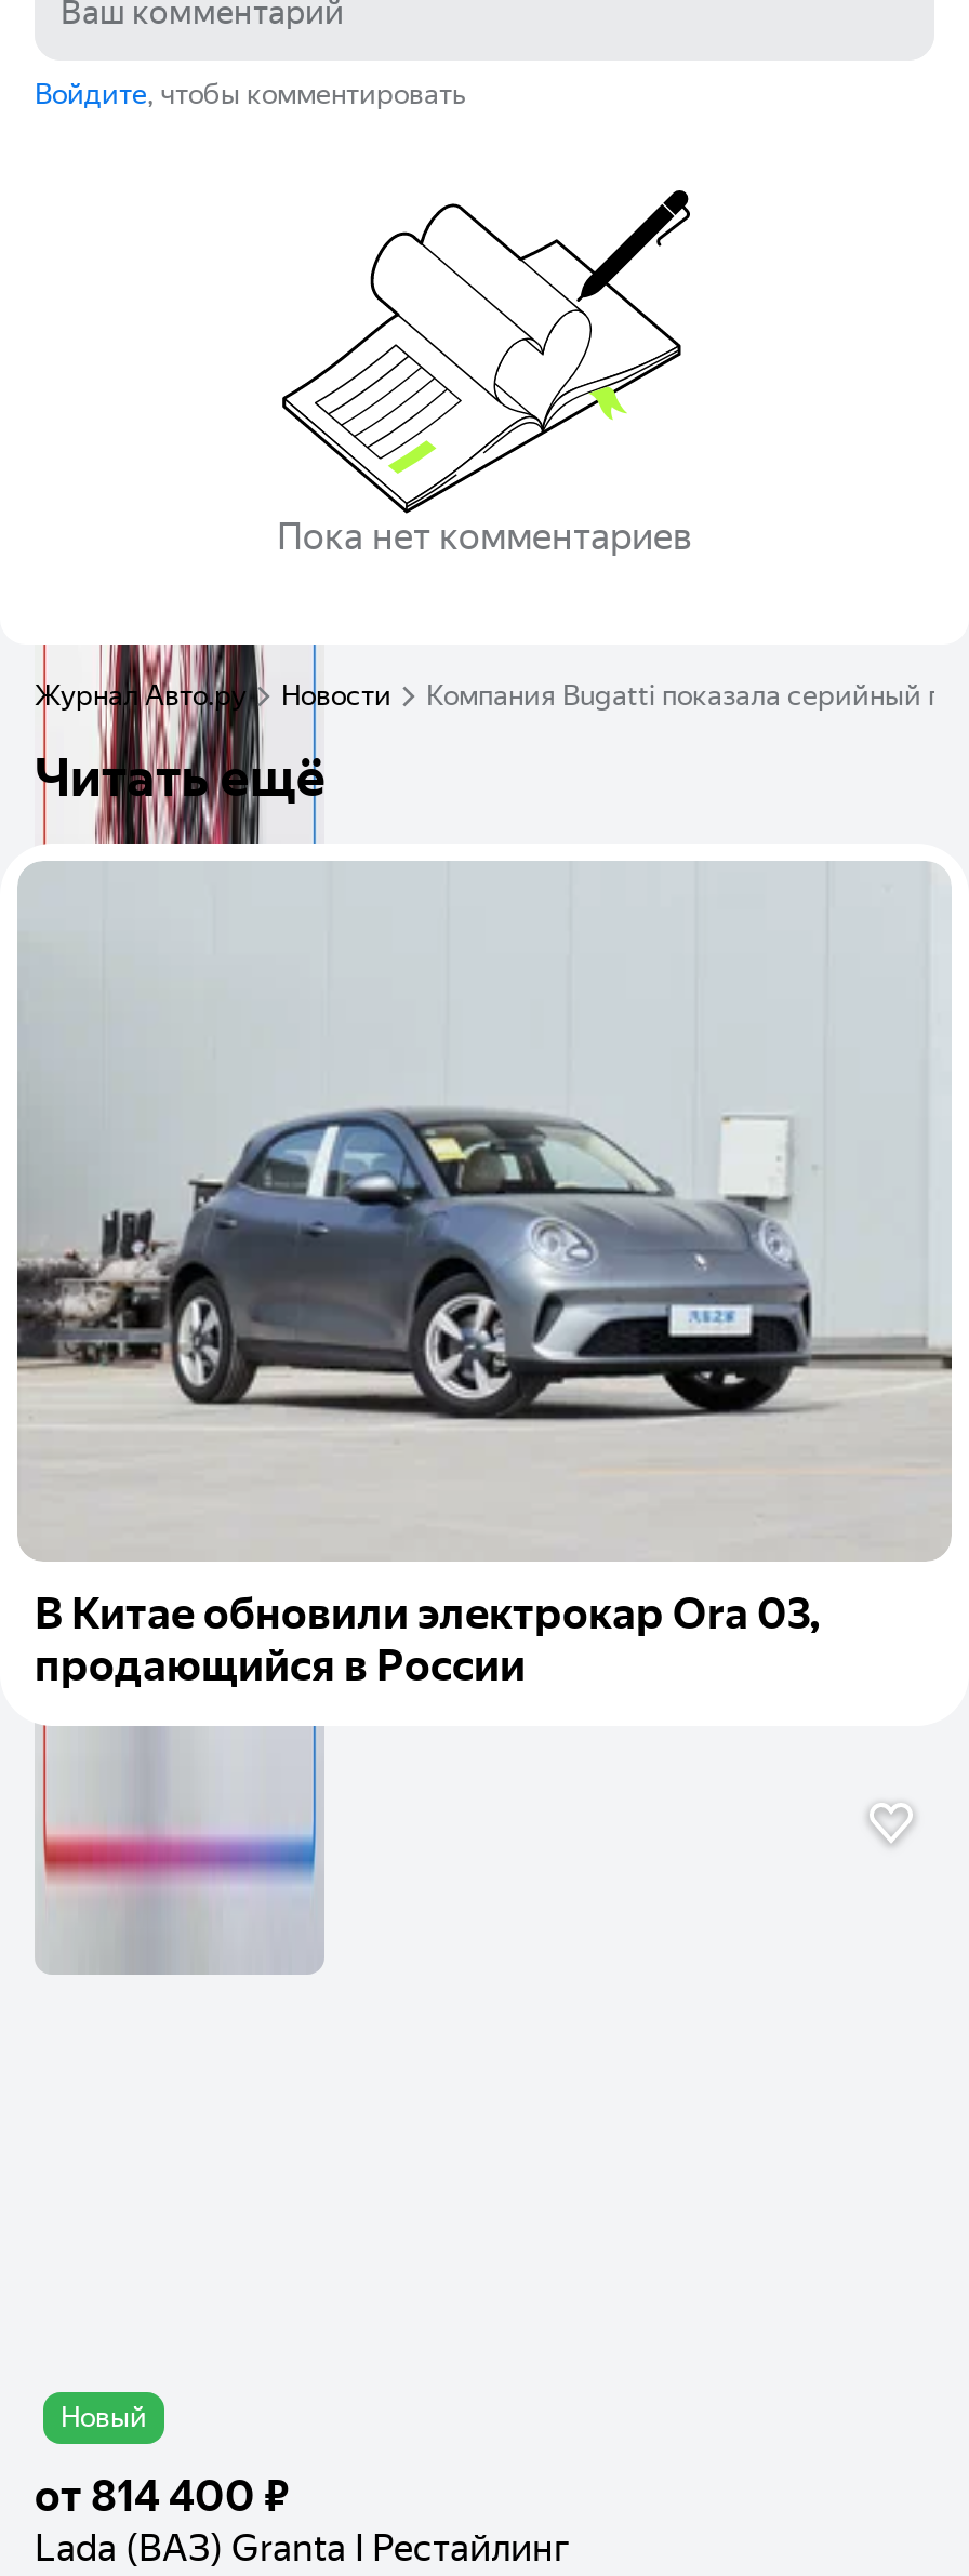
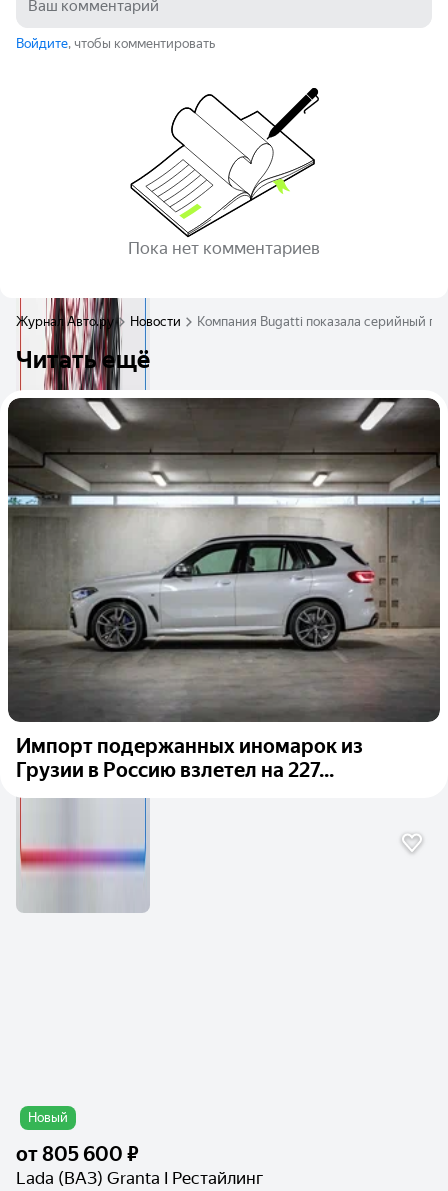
[17,861,952,1691] [image] | В Китае обновили электрокар Ora 03, | продающийся в России -> [7,397,441,782] [image] | Импорт подержанных иномарок из | Грузии в Россию взлетел на 227...
[35,2470,290,2522] от 814 400 ₽ -> [16,1142,139,1166] от 805 600 ₽

